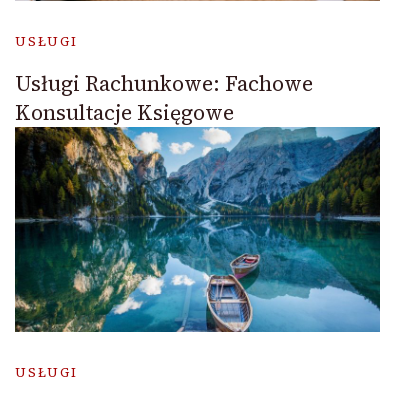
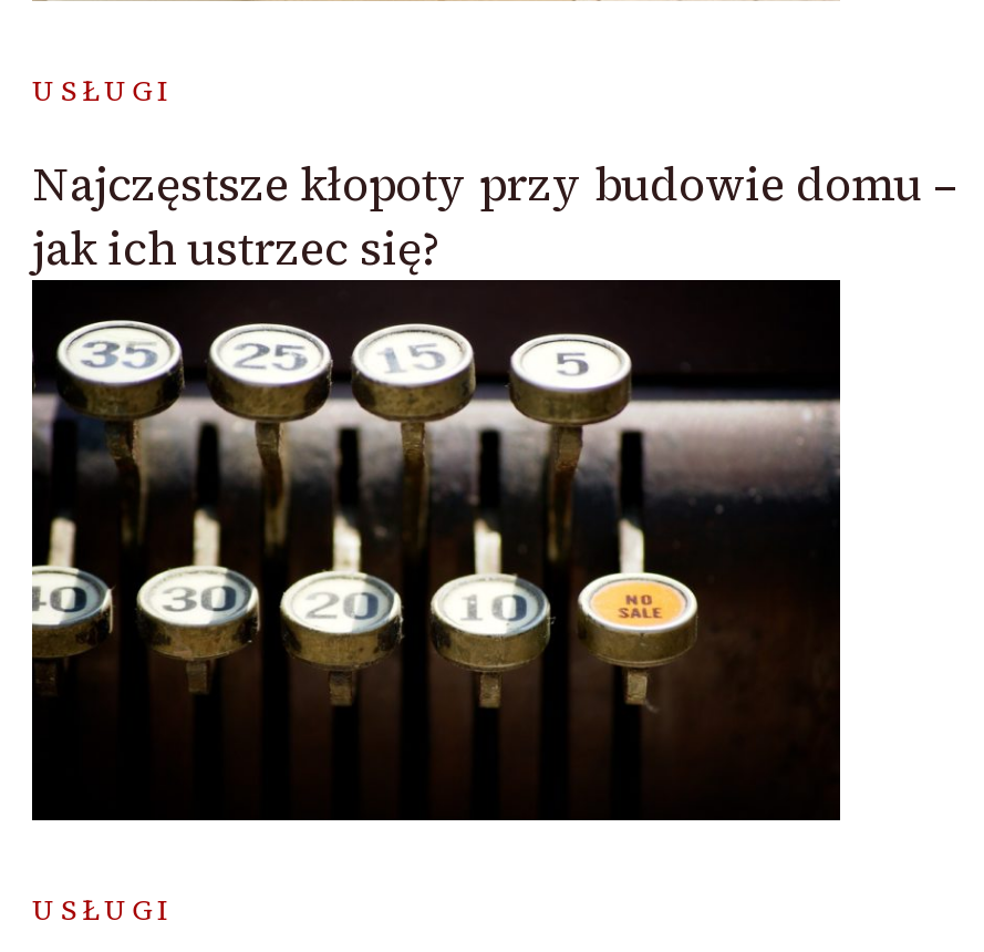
[14,68,381,333] [image] | Usługi Rachunkowe: Fachowe | Konsultacje Księgowe -> [30,152,957,824] [image] | Najczęstsze kłopoty przy budowie domu – | jak ich ustrzec się?

